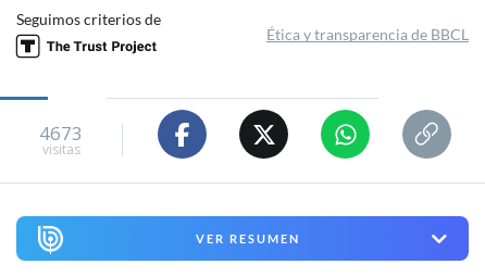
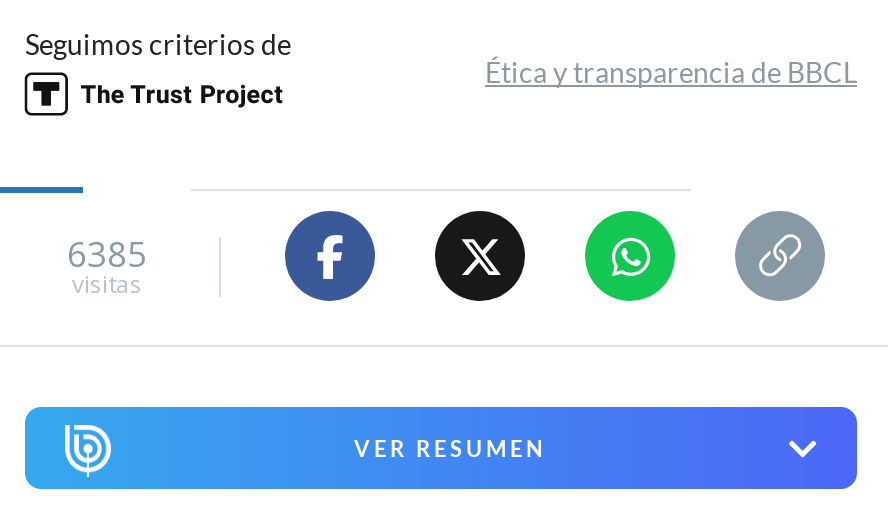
[39,121,83,146] 4673 -> [67,231,147,277] 6385

